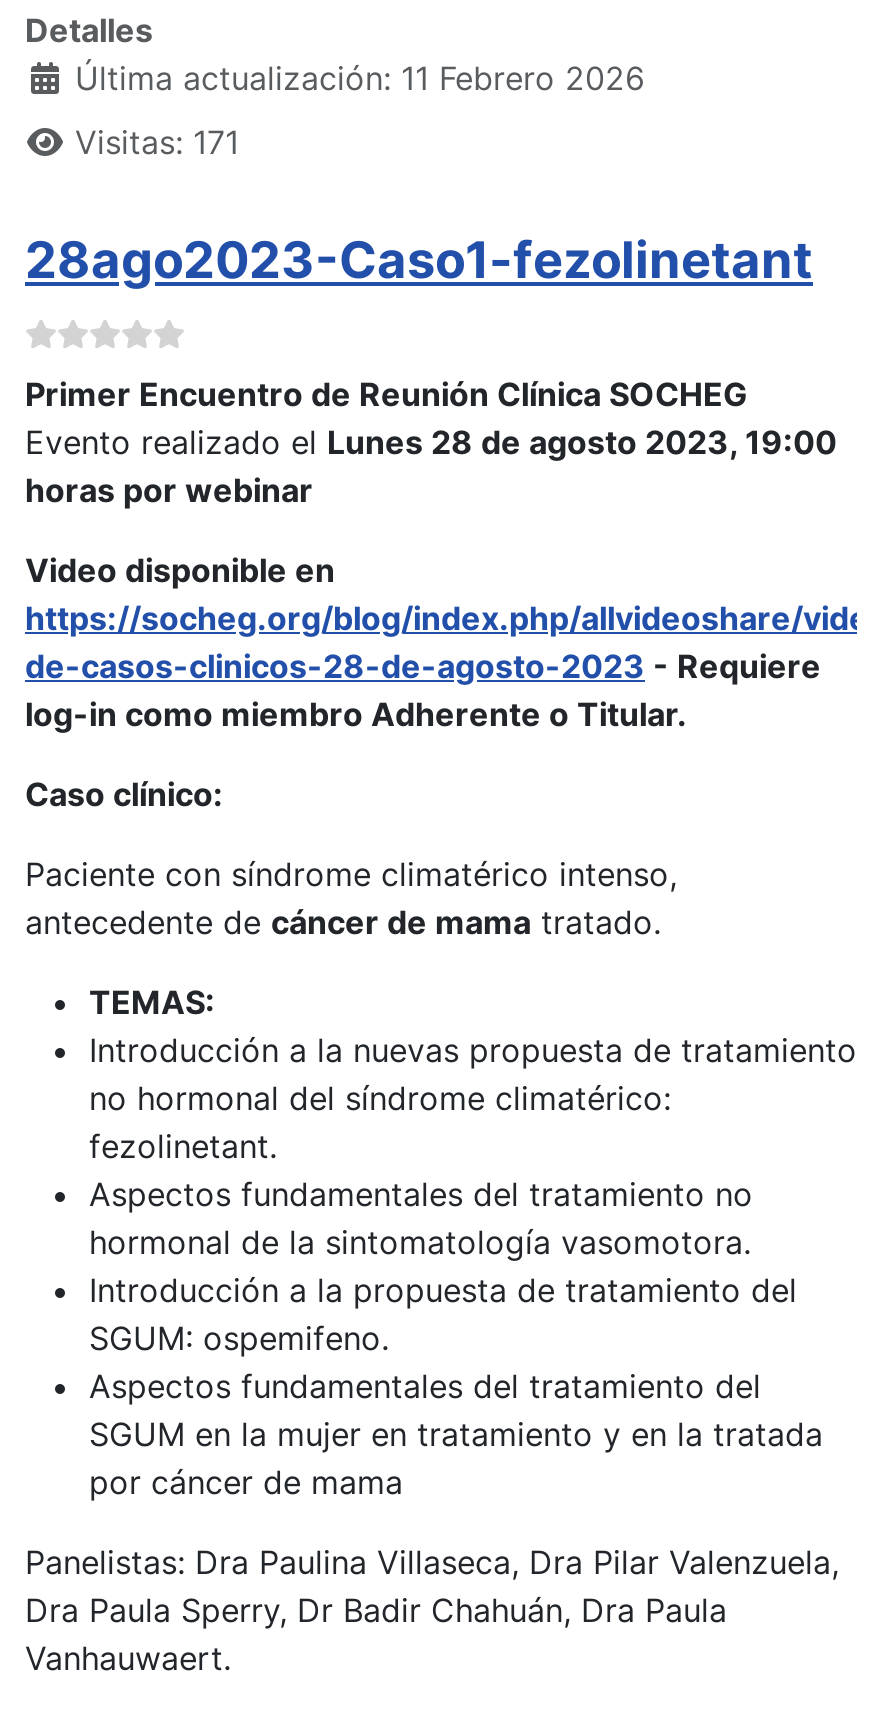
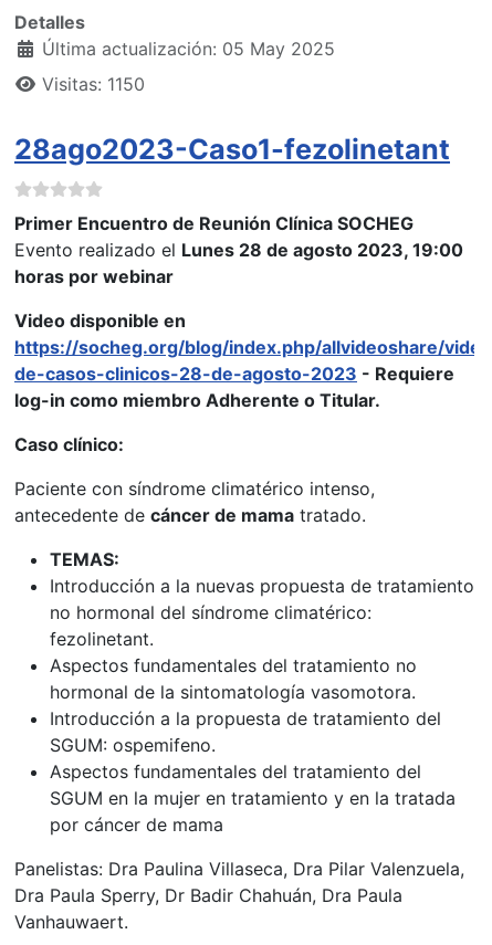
[75,58,645,98] Última actualización: 11 Febrero 2026 -> [42,37,335,59] Última actualización: 05 May 2025
[75,122,239,162] Visitas: 171 -> [42,73,145,95] Visitas: 1150

